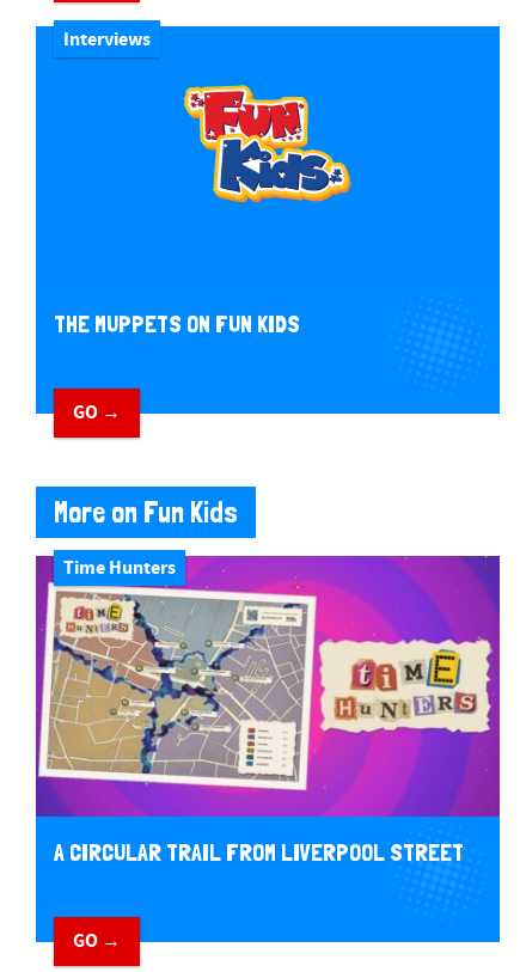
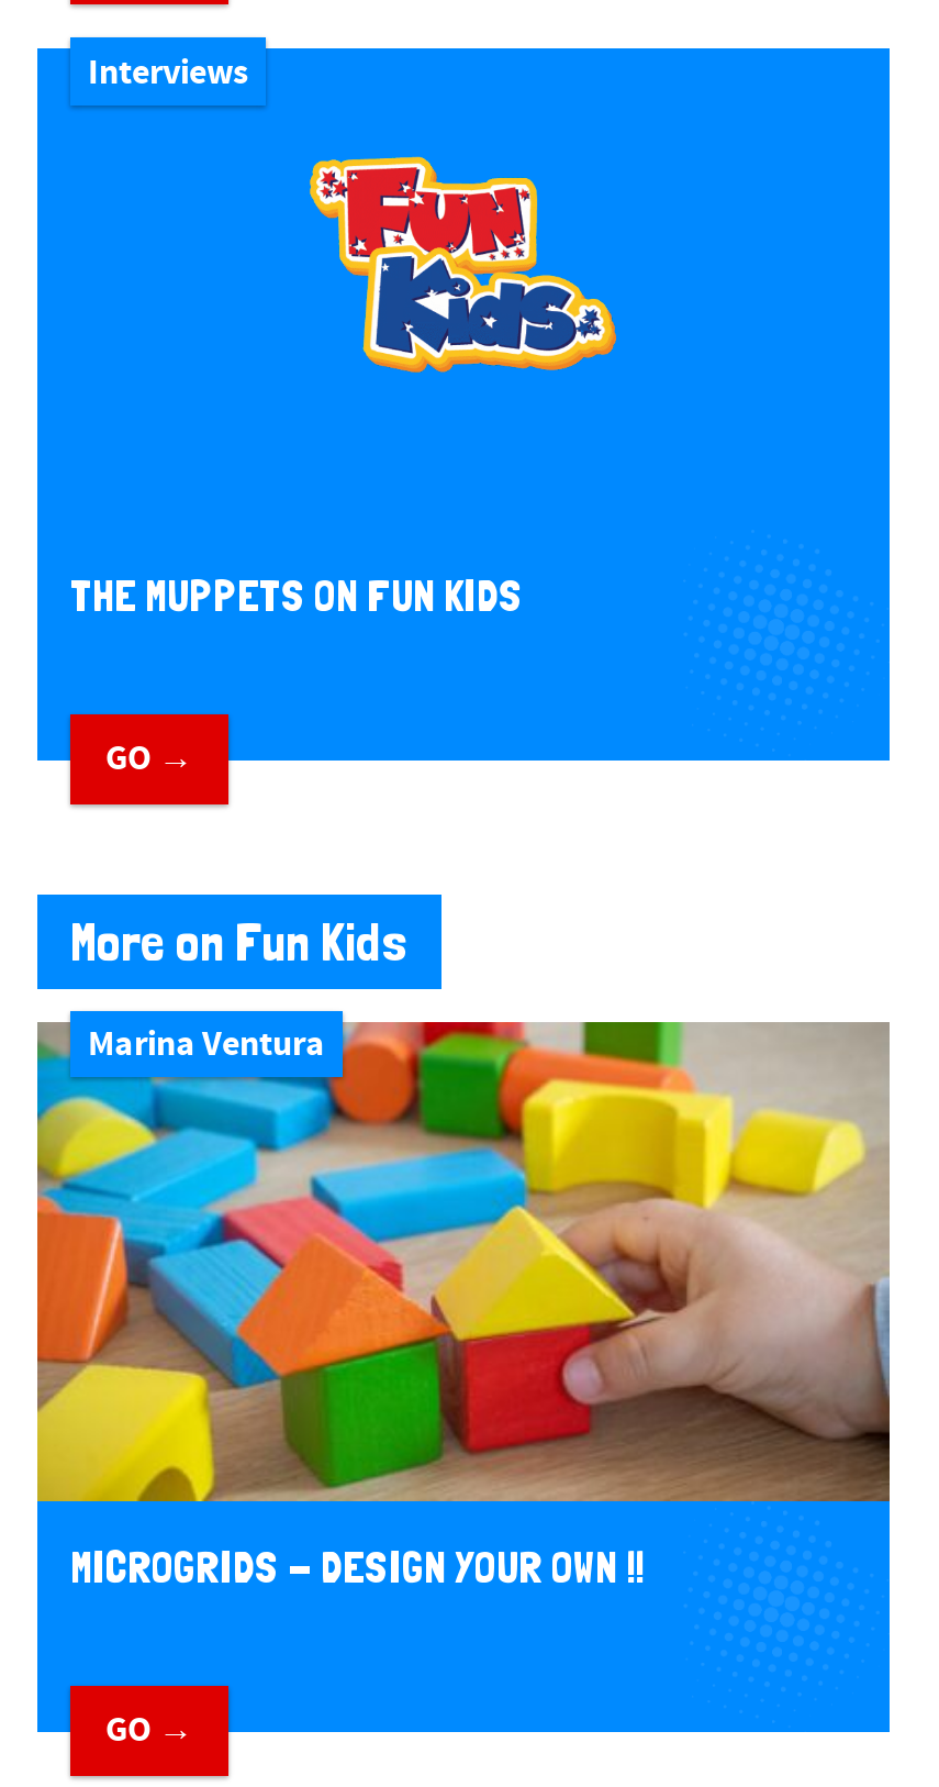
[35,555,501,818] [image] | Time Hunters -> [35,1020,892,1503] [image] | Marina Ventura
[54,838,464,866] A CIRCULAR TRAIL FROM LIVERPOOL STREET -> [70,1540,644,1593] MICROGRIDS - DESIGN YOUR OWN !!

